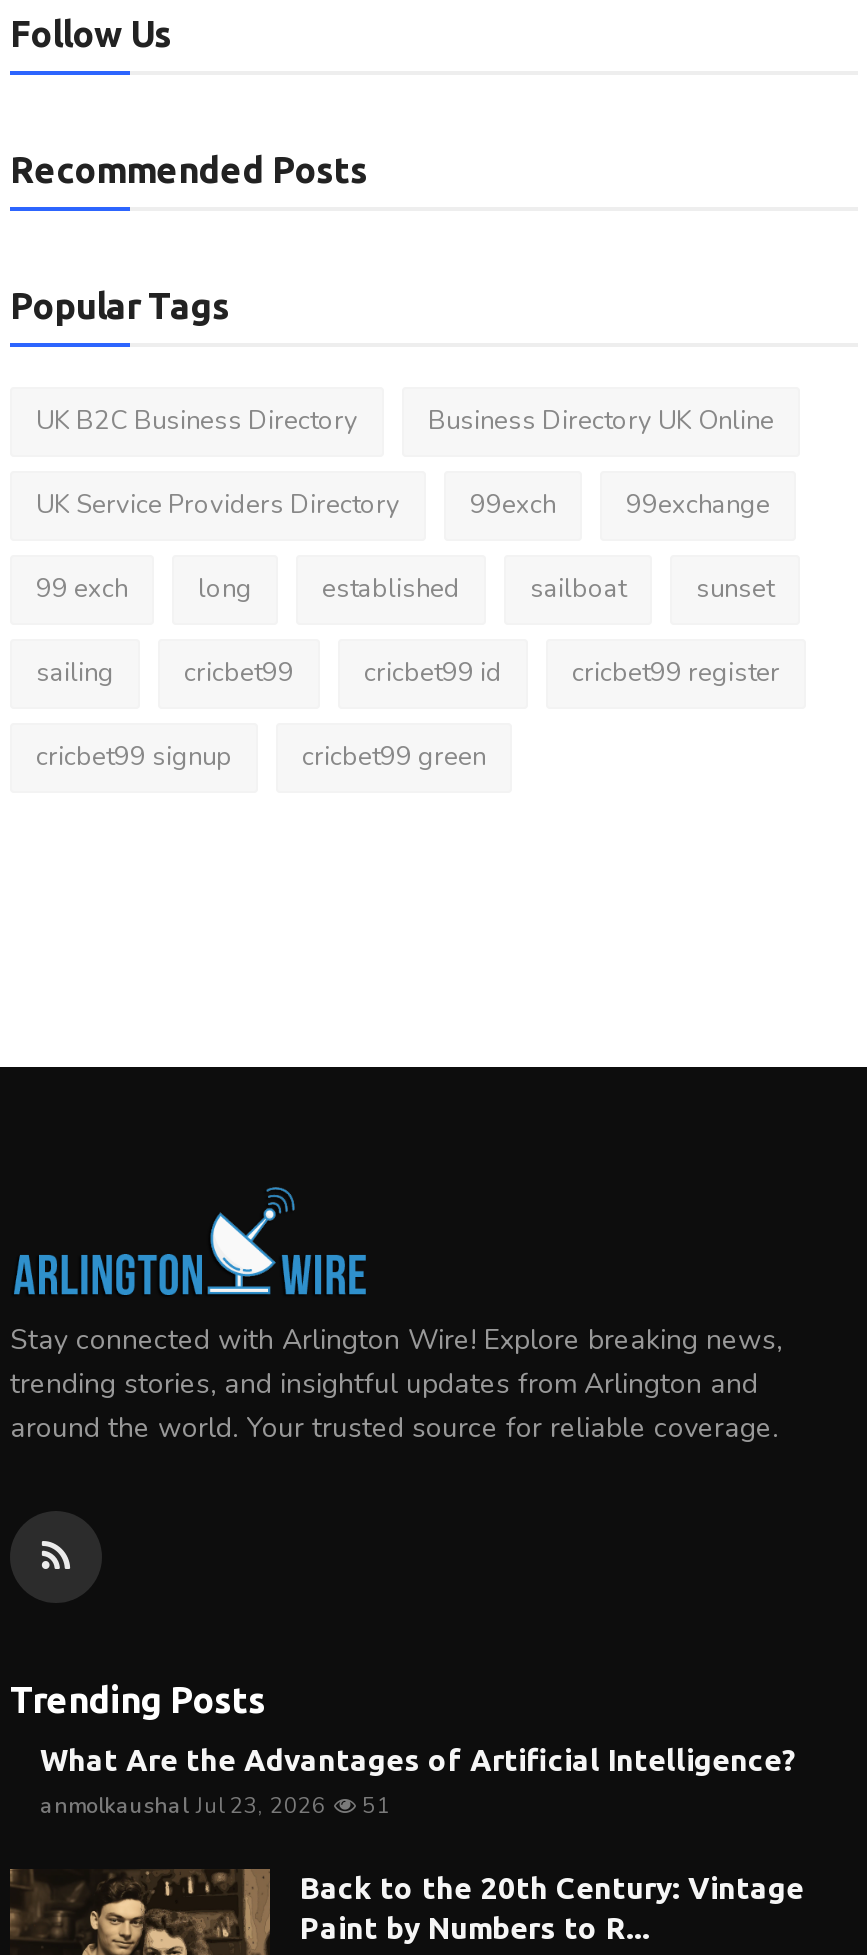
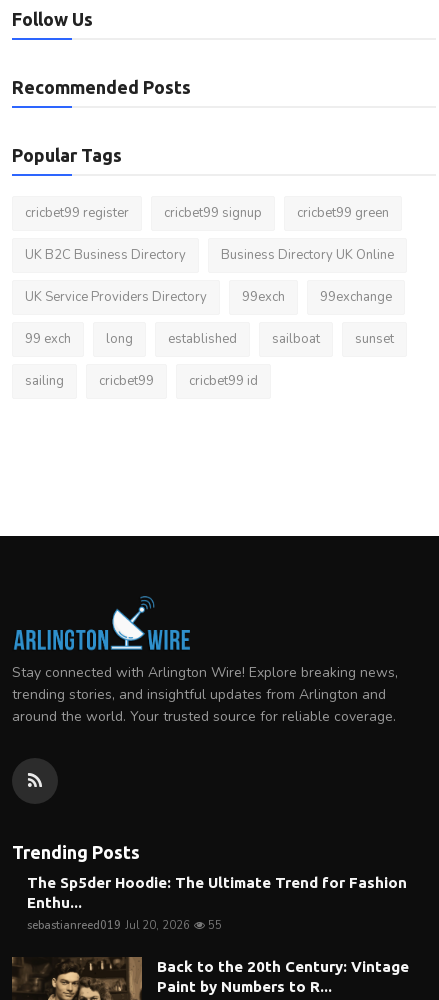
moved [36,402,774,690] -> [25,245,394,389]: UK B2C Business Directory | Business Directory UK Online | UK Service Providers Directory | ... | cricbet99 | cricbet99 id
moved [36,654,780,774] -> [25,203,389,221]: cricbet99 register | cricbet99 signup | cricbet99 green
[40,1742,798,1820] What Are the Advantages of Artificial Intelligence? | anmolkaushal Jul 23, 2026 | 51 -> [27,873,407,932] The Sp5der Hoodie: The Ultimate Trend for Fashion | Enthu... | sebastianreed019 Jul 20, 2026 | 55

